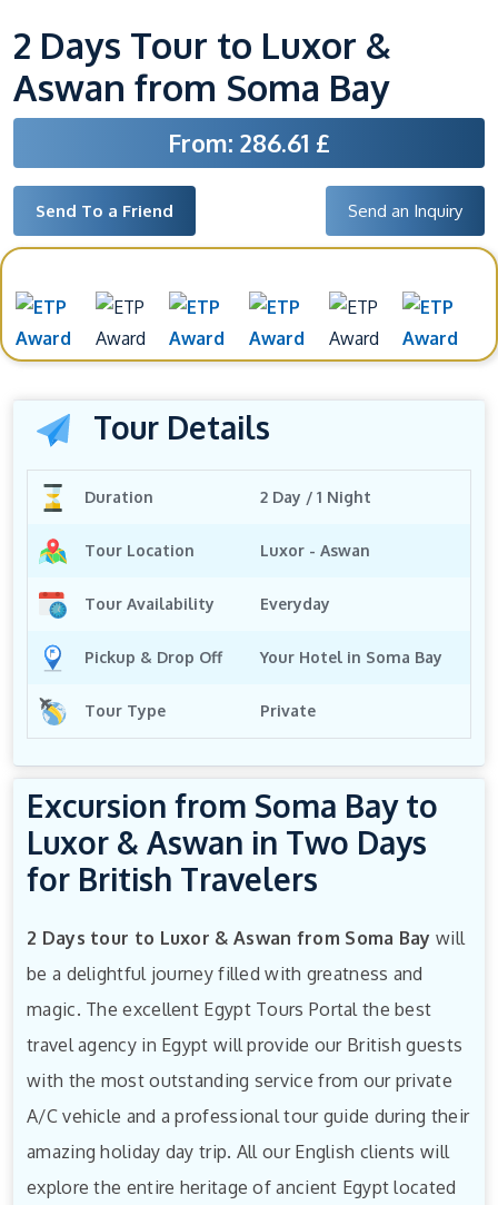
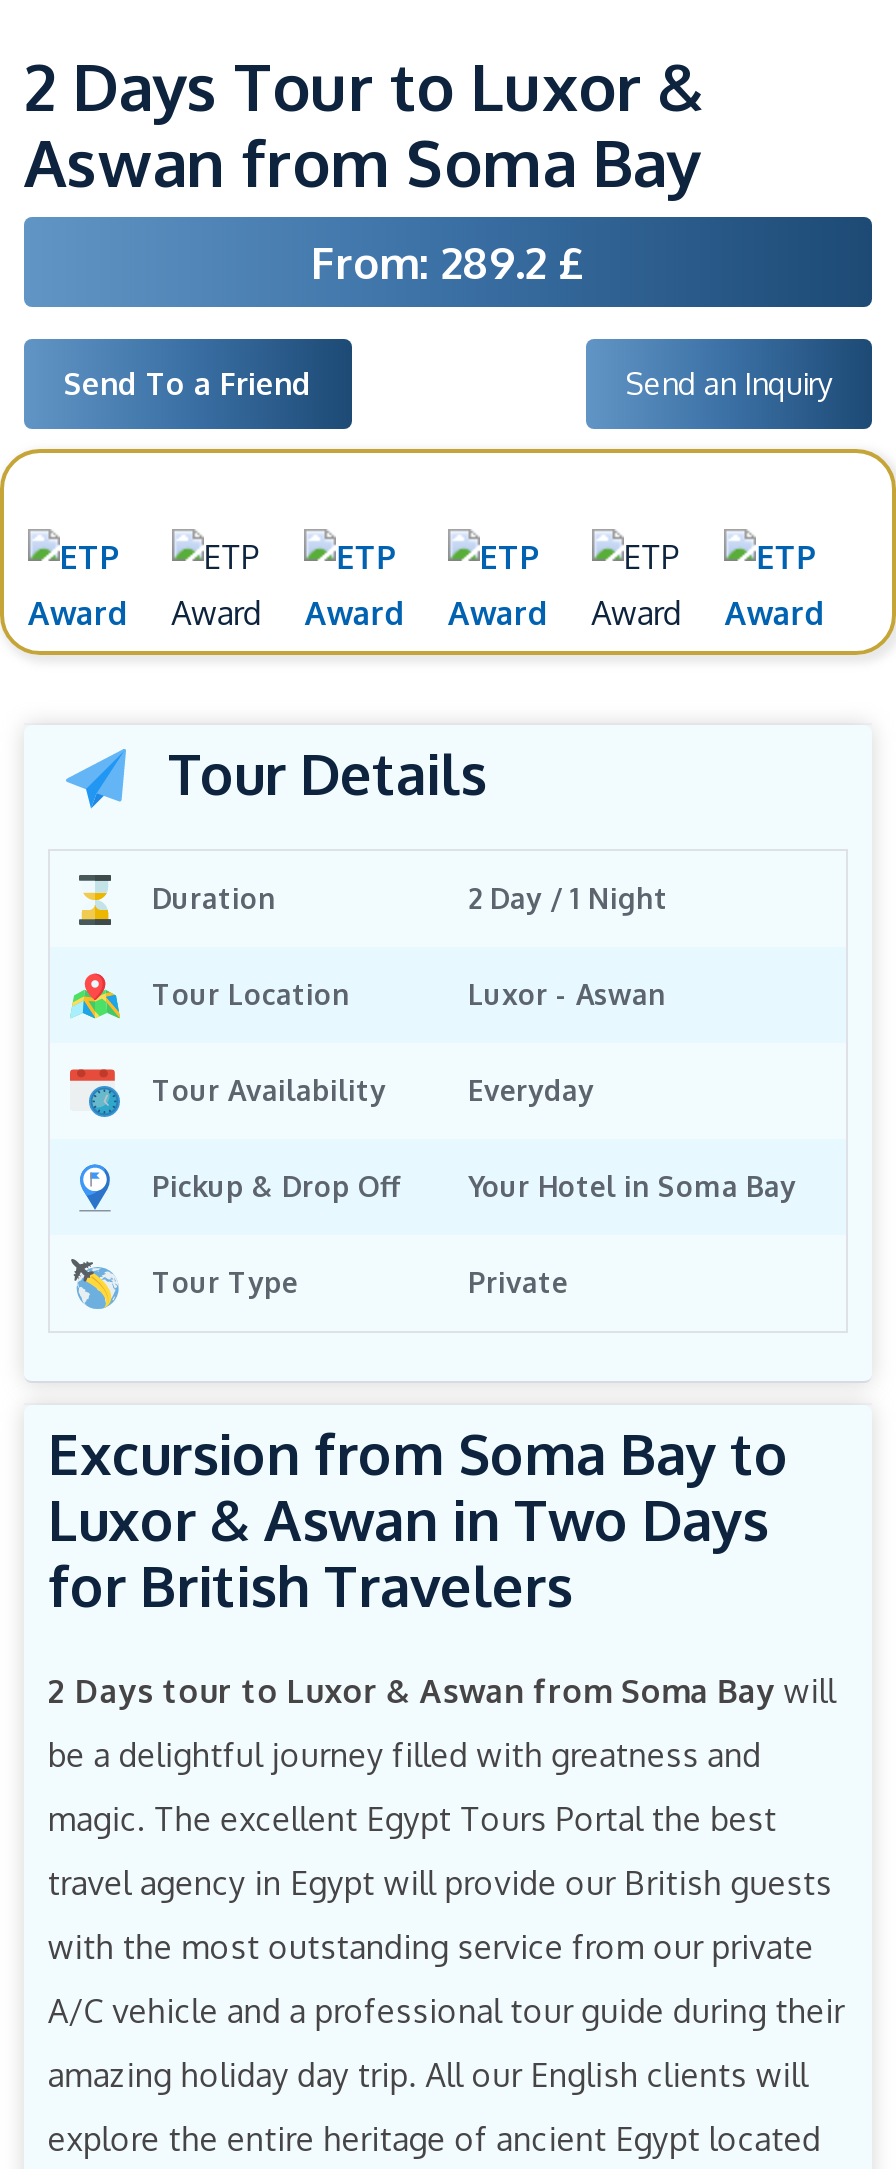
[168,127,330,158] From: 286.61 £ -> [311,233,585,289] From: 289.2 £

